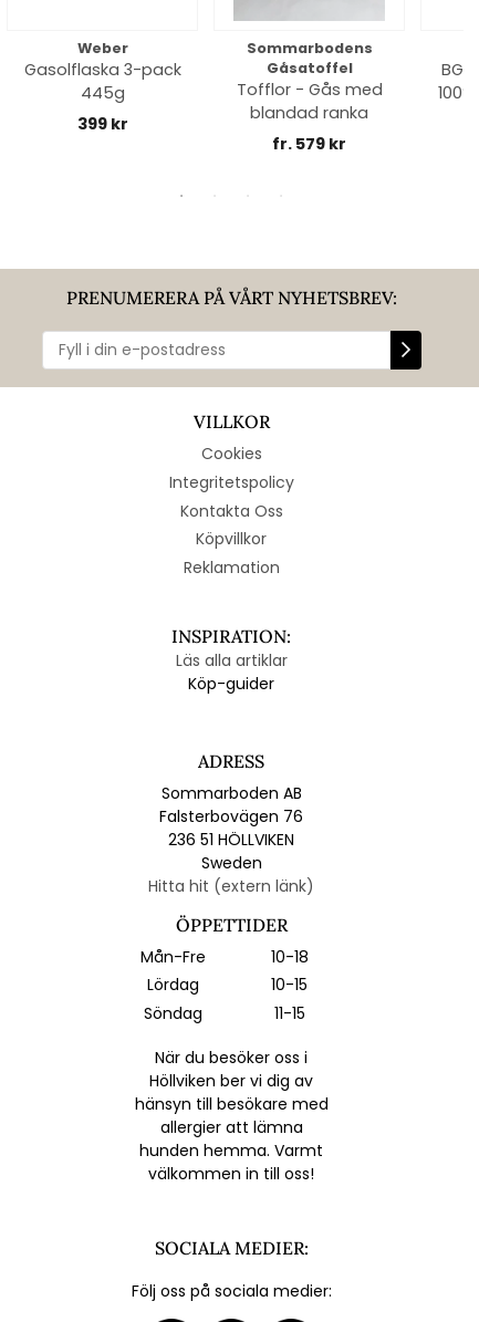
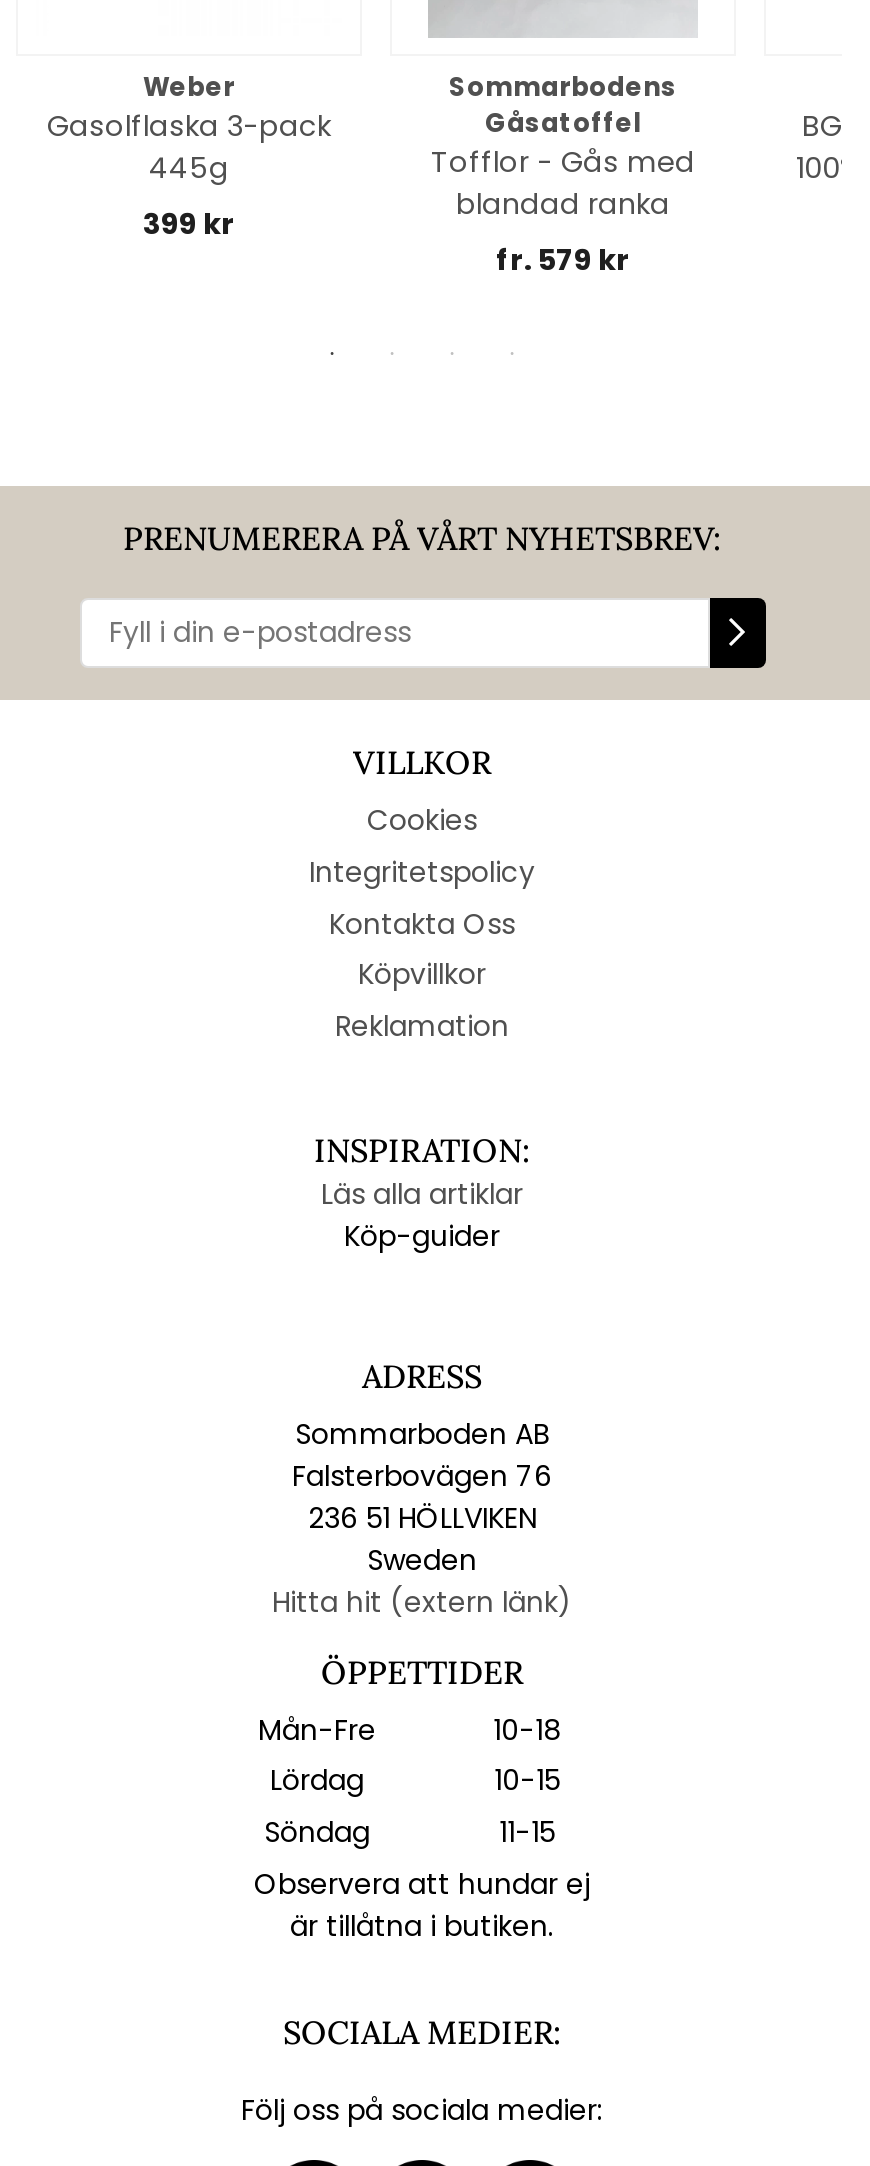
[134,1046,328,1184] När du besöker oss i | Höllviken ber vi dig av | hänsyn till besökare med | allergier att lämna | hunden hemma. Varmt | välkommen in till oss! -> [254,1863,590,1945] Observera att hundar ej | är tillåtna i butiken.

